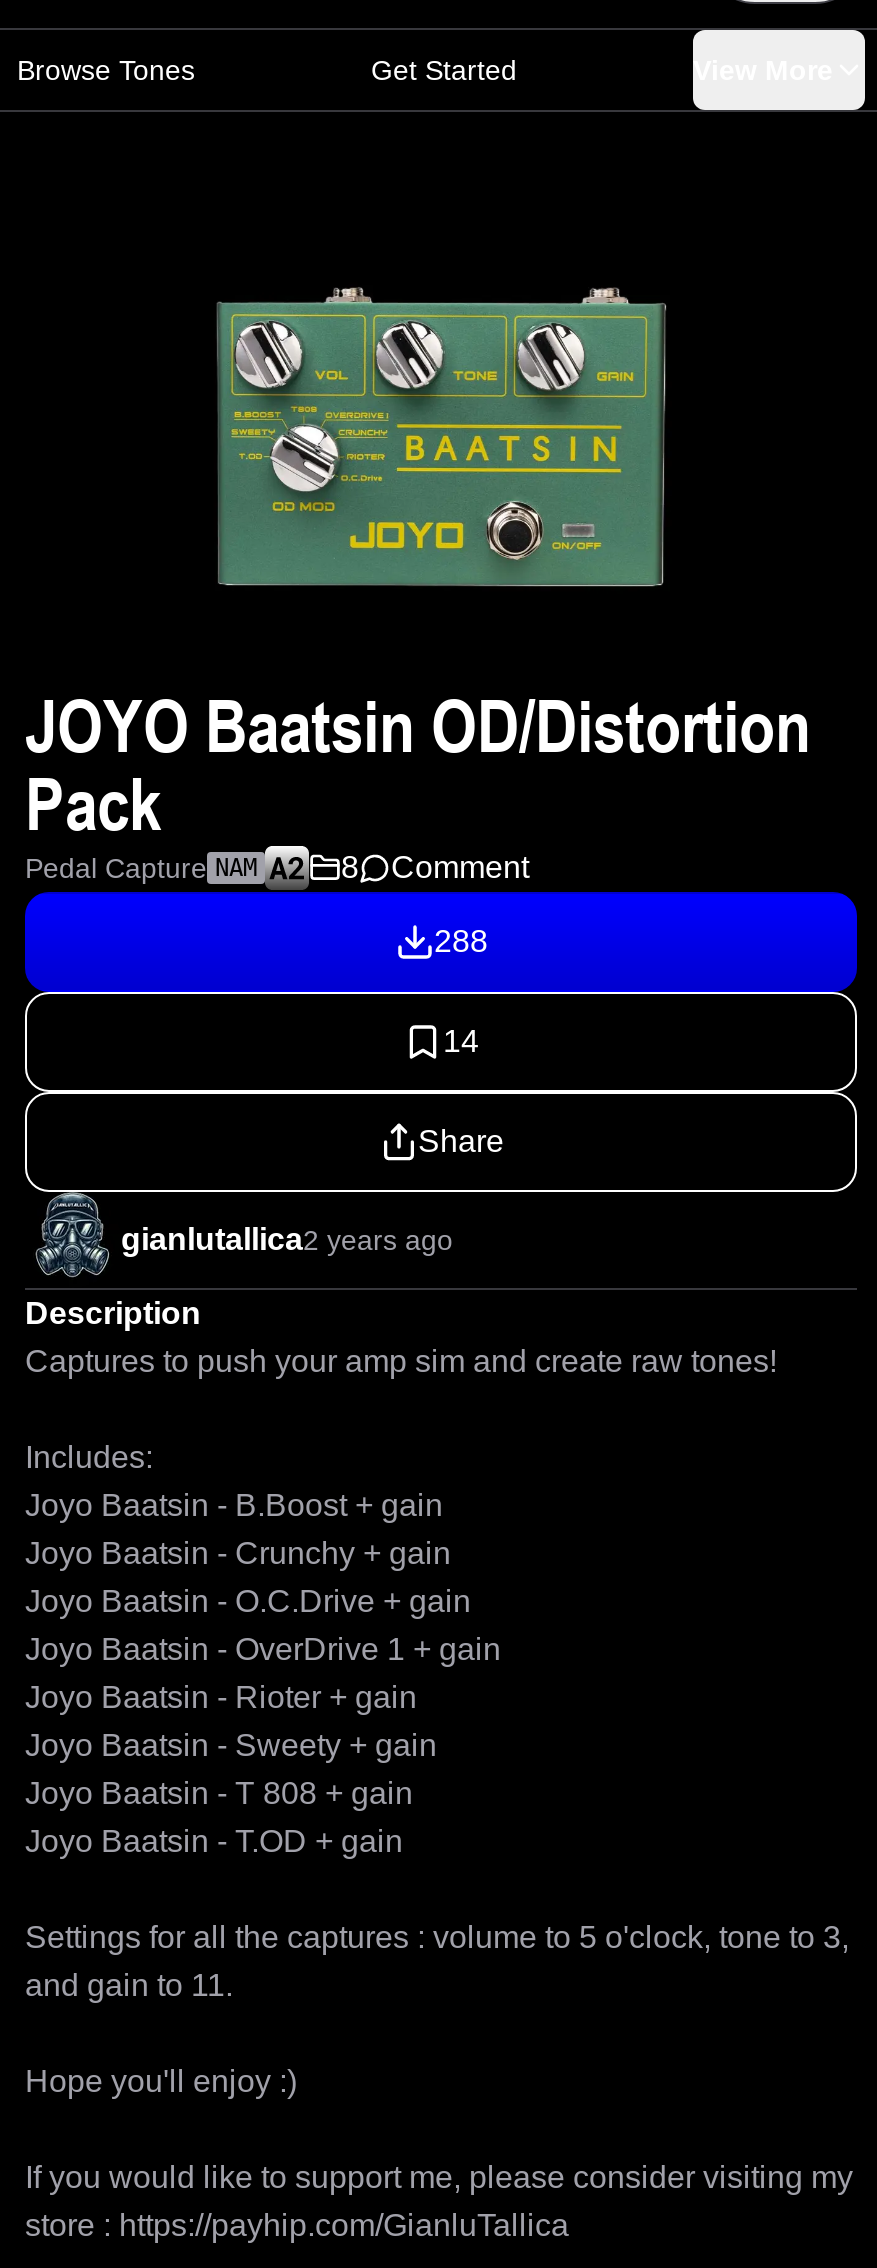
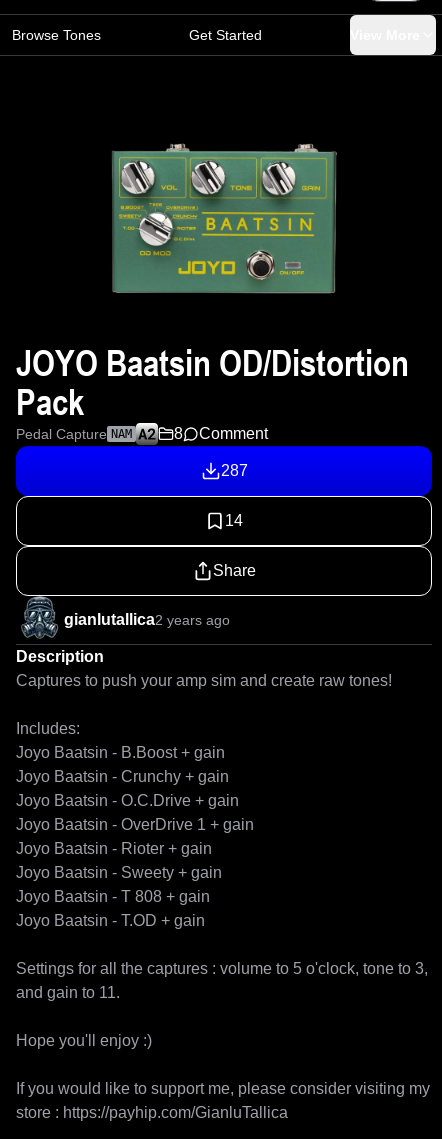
[434,924,488,958] 288 -> [220,462,247,479] 287

